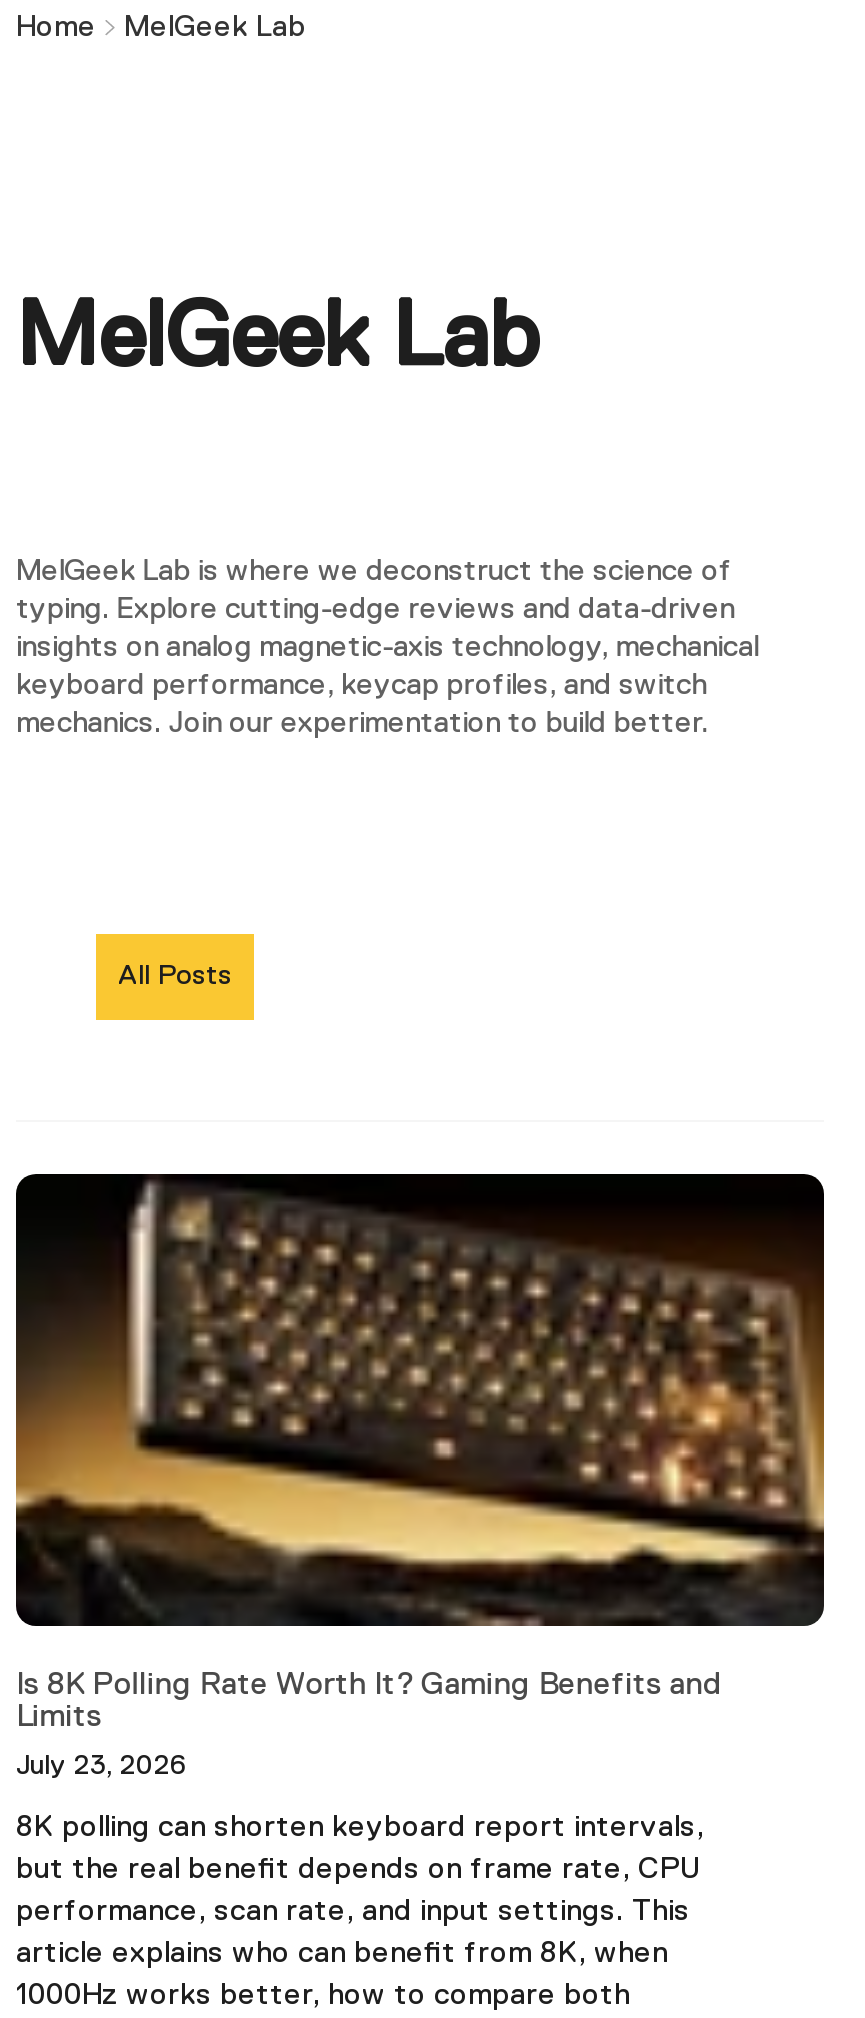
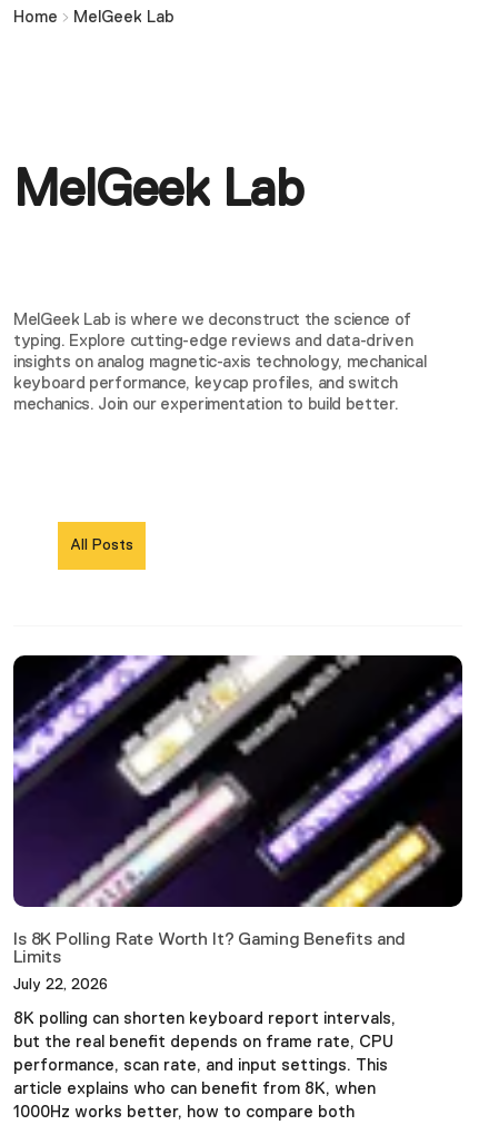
[14,1172,826,1628] [image] -> [12,654,463,908] [image]
[16,1752,186,1780] July 23, 2026 -> [13,977,108,993] July 22, 2026

